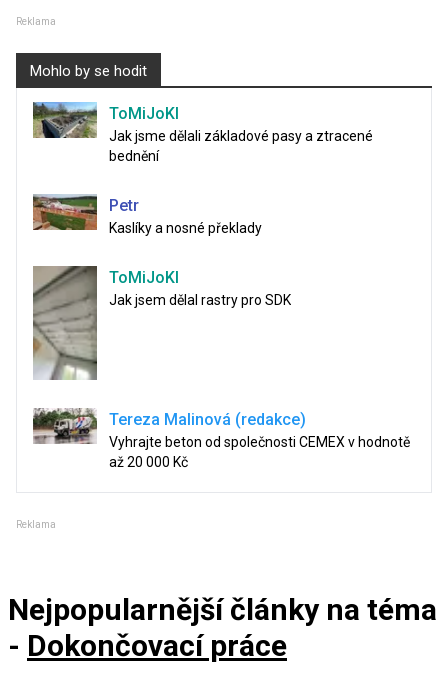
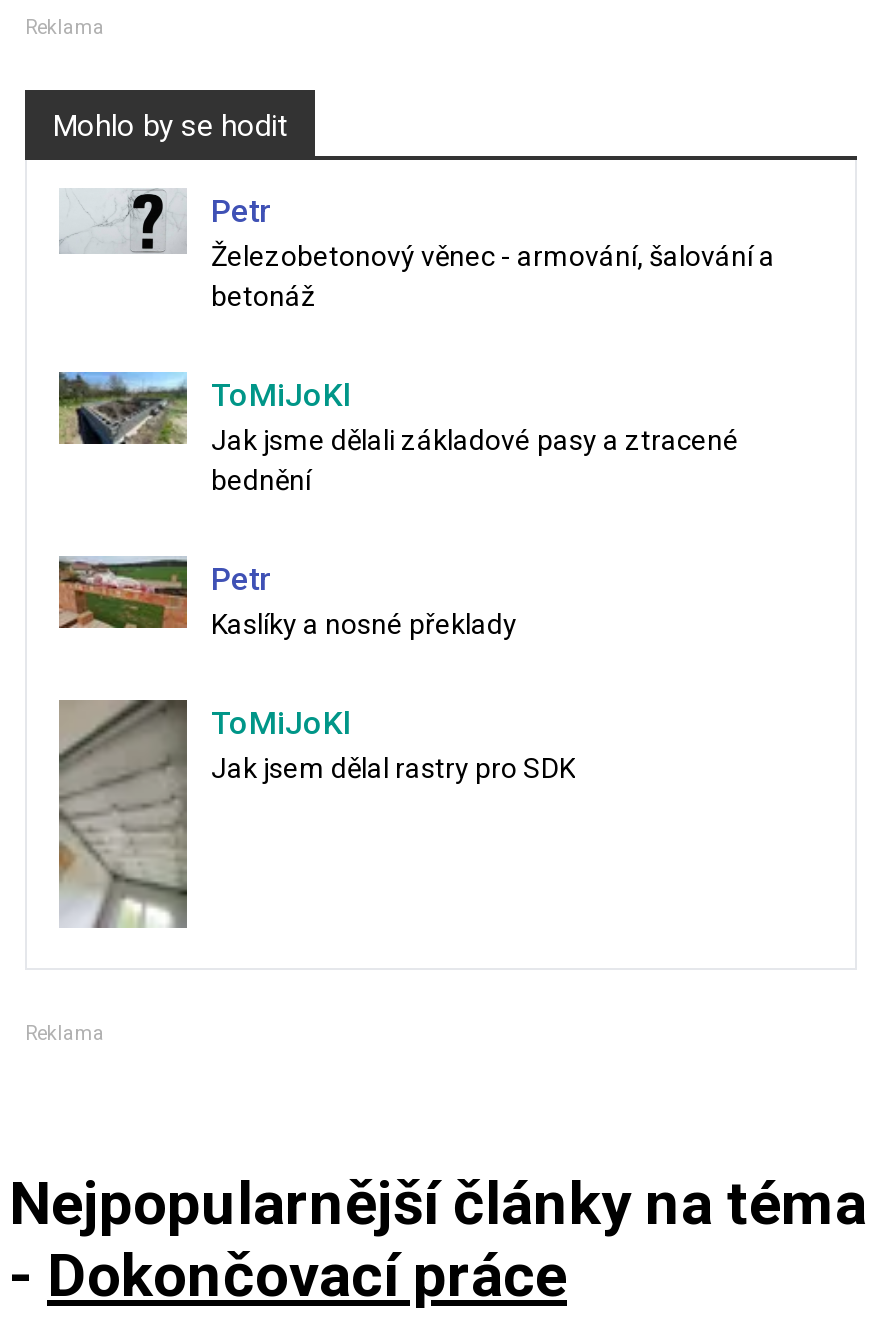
none -> [61,188,775,312] [image] | Petr | Železobetonový věnec - armování, šalování a | betonáž
moved [32,101,373,308] -> [57,370,739,784]: [image] | ToMiJoKl | Jak jsme dělali základové pasy a ztracené | bednění | Petr | Kaslíky a nosné překlady | ToMiJoKl | Jak jsem dělal rastry pro SDK
moved [32,265,99,382] -> [57,698,191,932]: [image]
[33,407,410,469] [image] | Tereza Malinová (redakce) | Vyhrajte beton od společnosti CEMEX v hodnotě | až 20 000 Kč -> none

